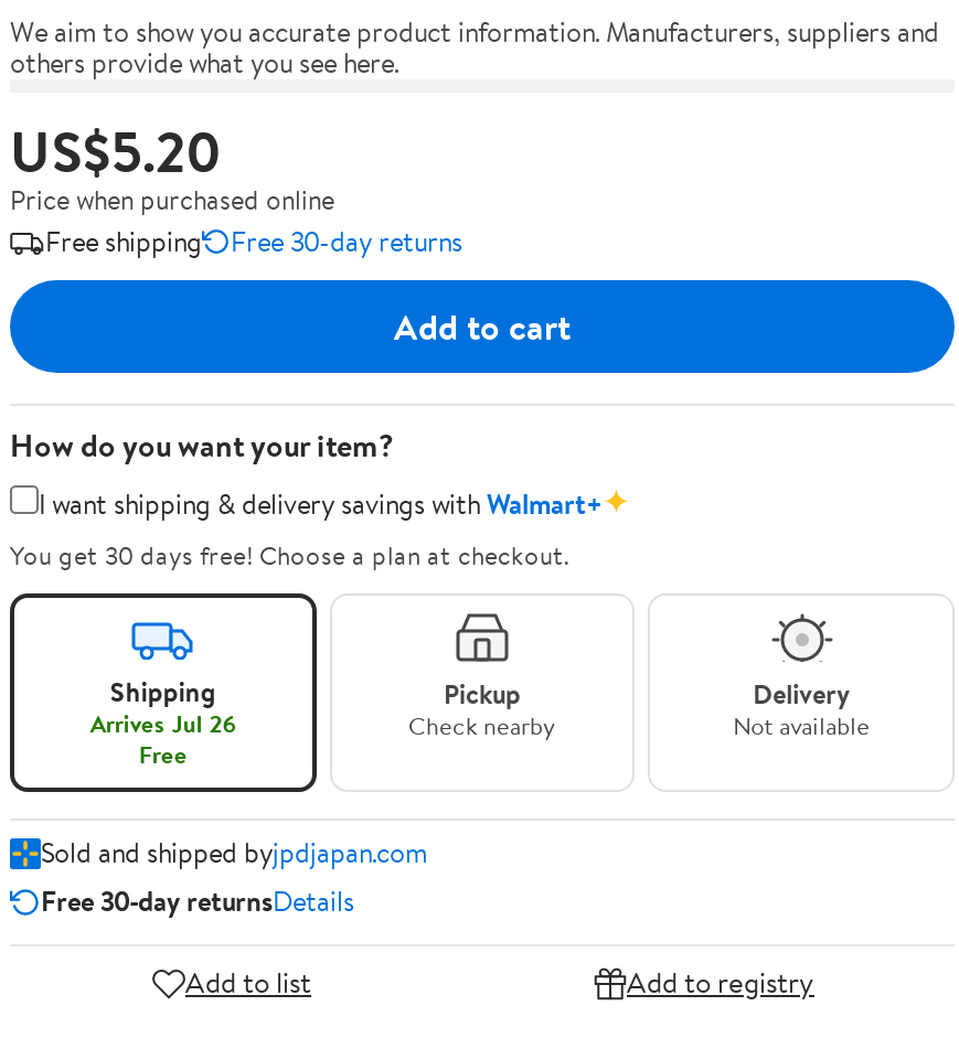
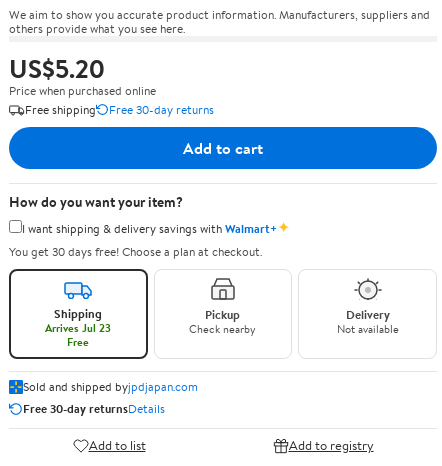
[90,706,236,741] Arrives Jul 26 -> [45,320,111,336] Arrives Jul 23

